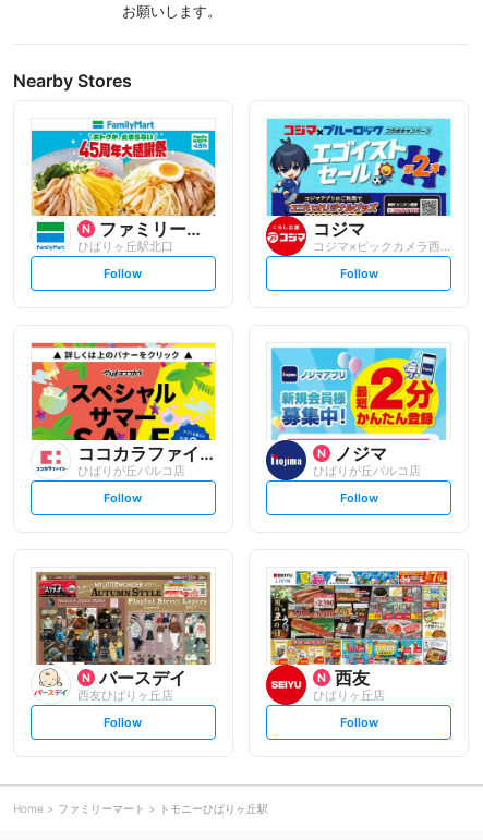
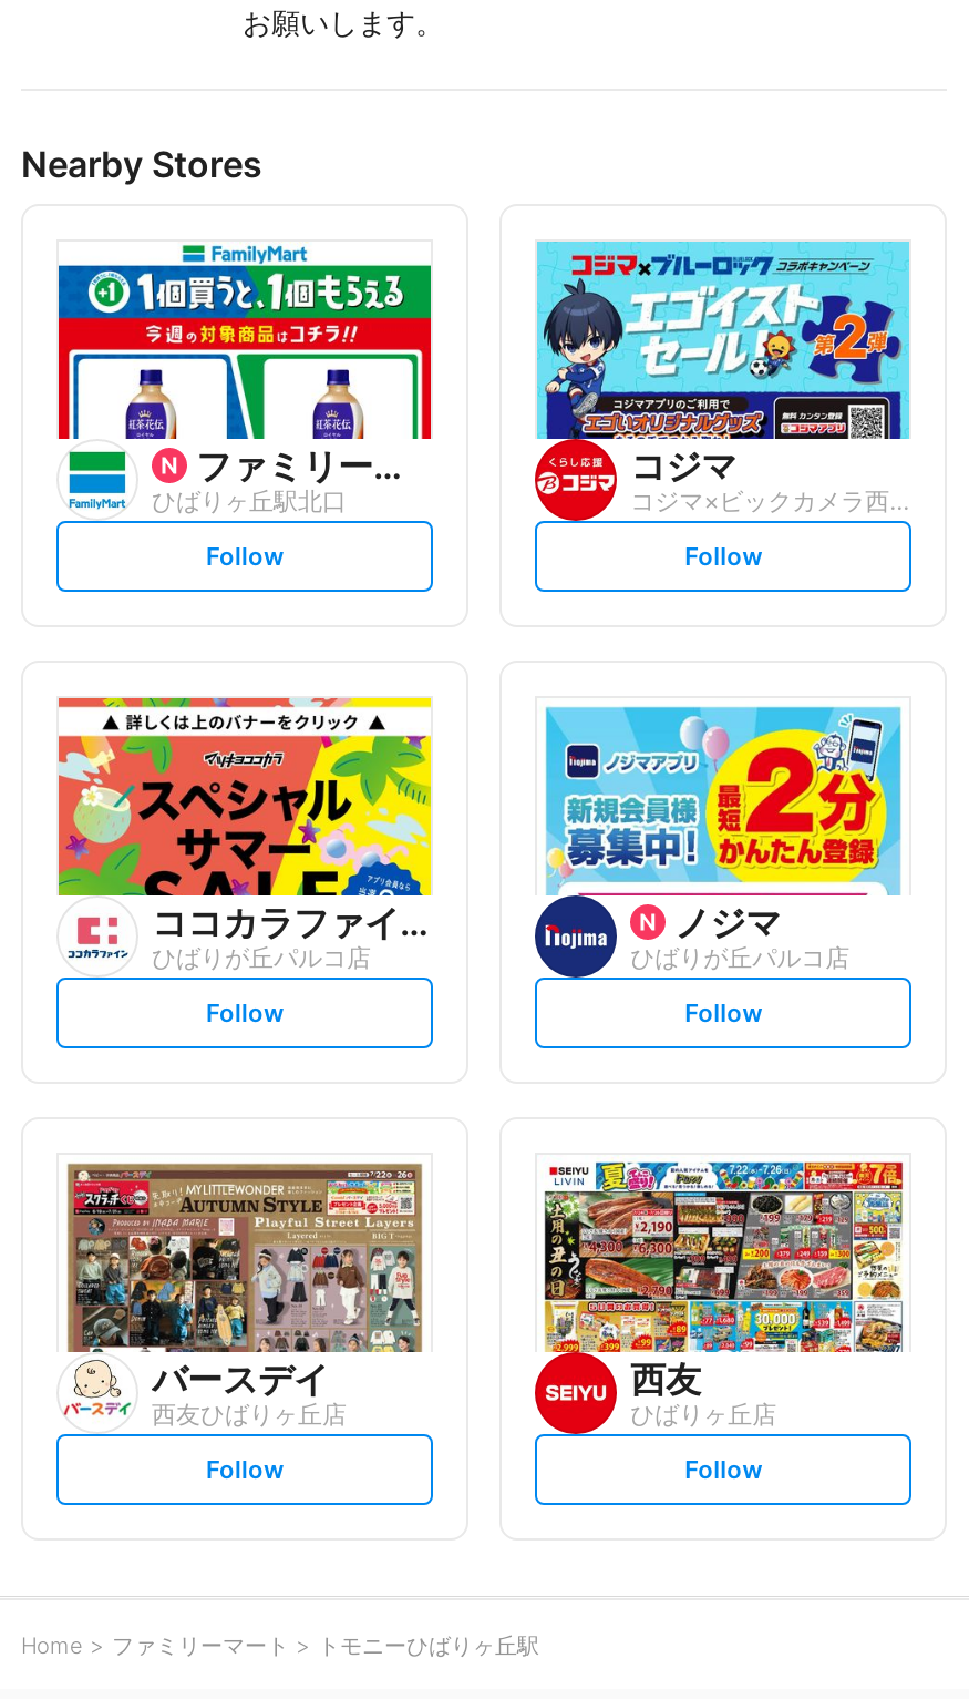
[31,130,216,217] [image] -> [56,264,433,441] [image]

